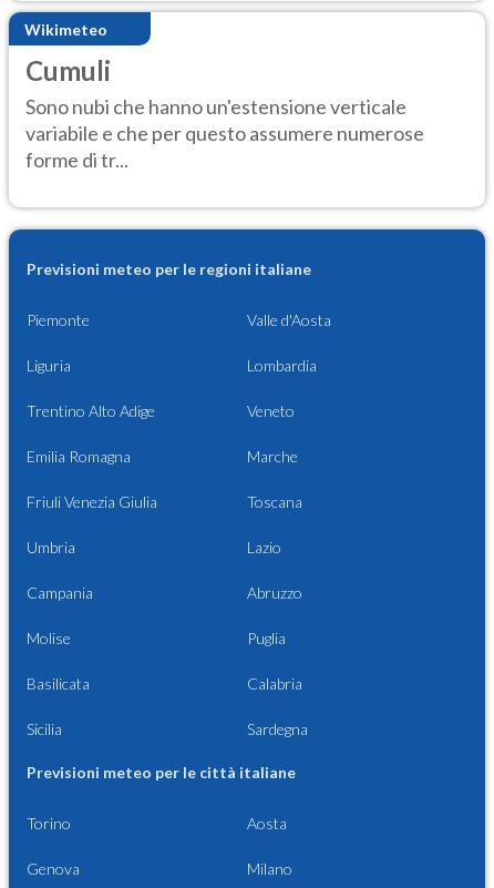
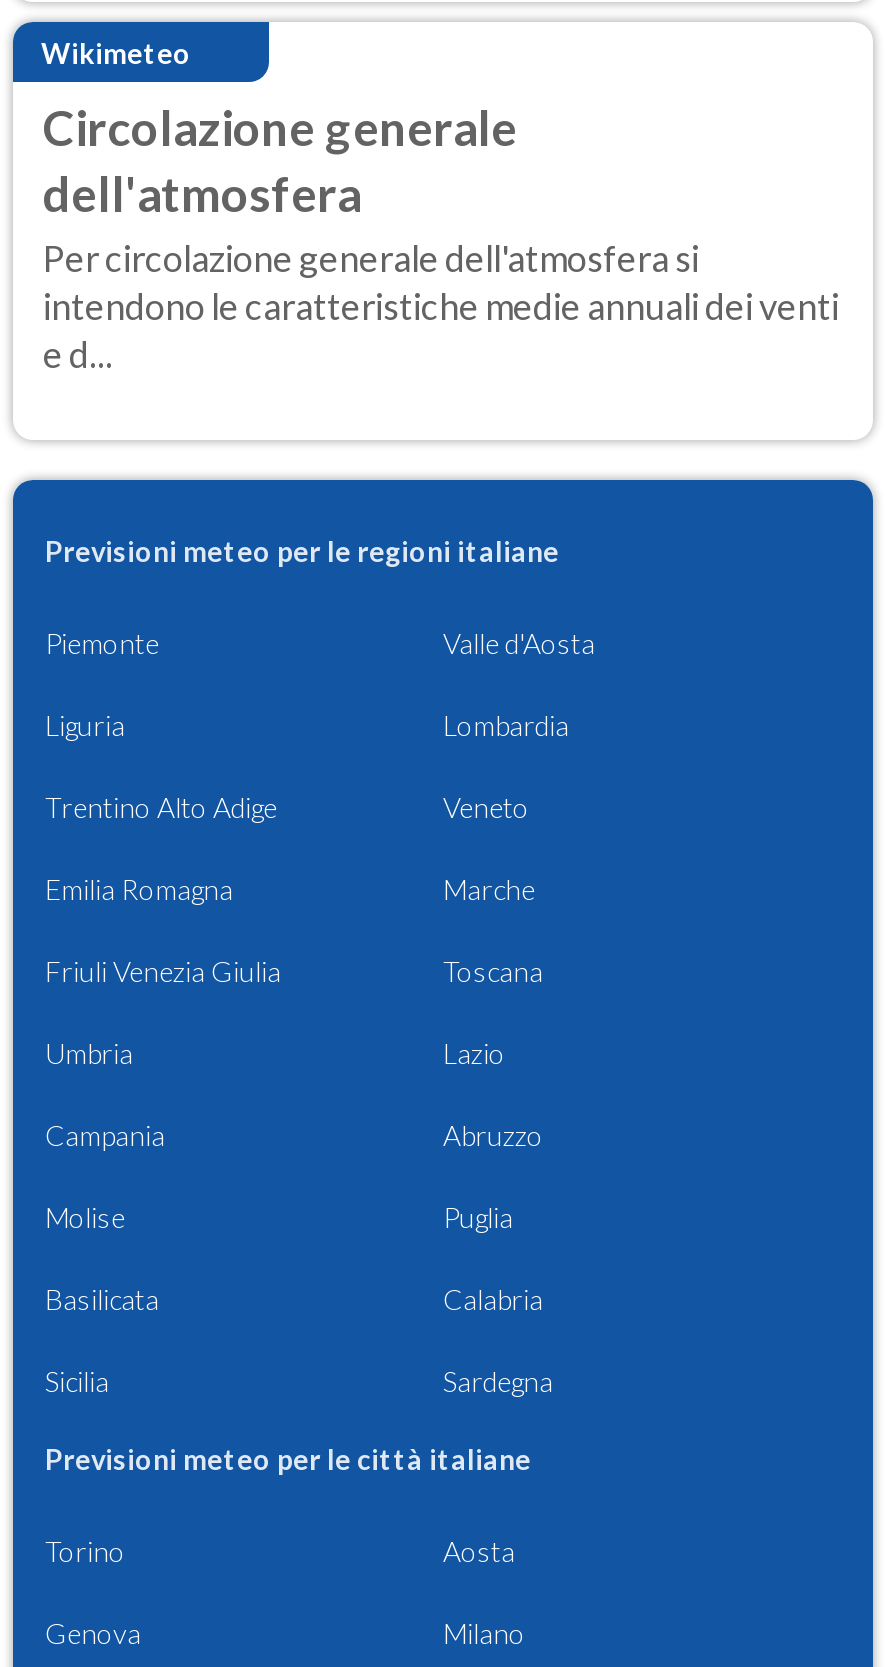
[25,54,424,172] Cumuli | Sono nubi che hanno un'estensione verticale | variabile e che per questo assumere numerose | forme di tr... -> [43,98,839,375] Circolazione generale | dell'atmosfera | Per circolazione generale dell'atmosfera si | intendono le caratteristiche medie annuali dei venti | e d...

